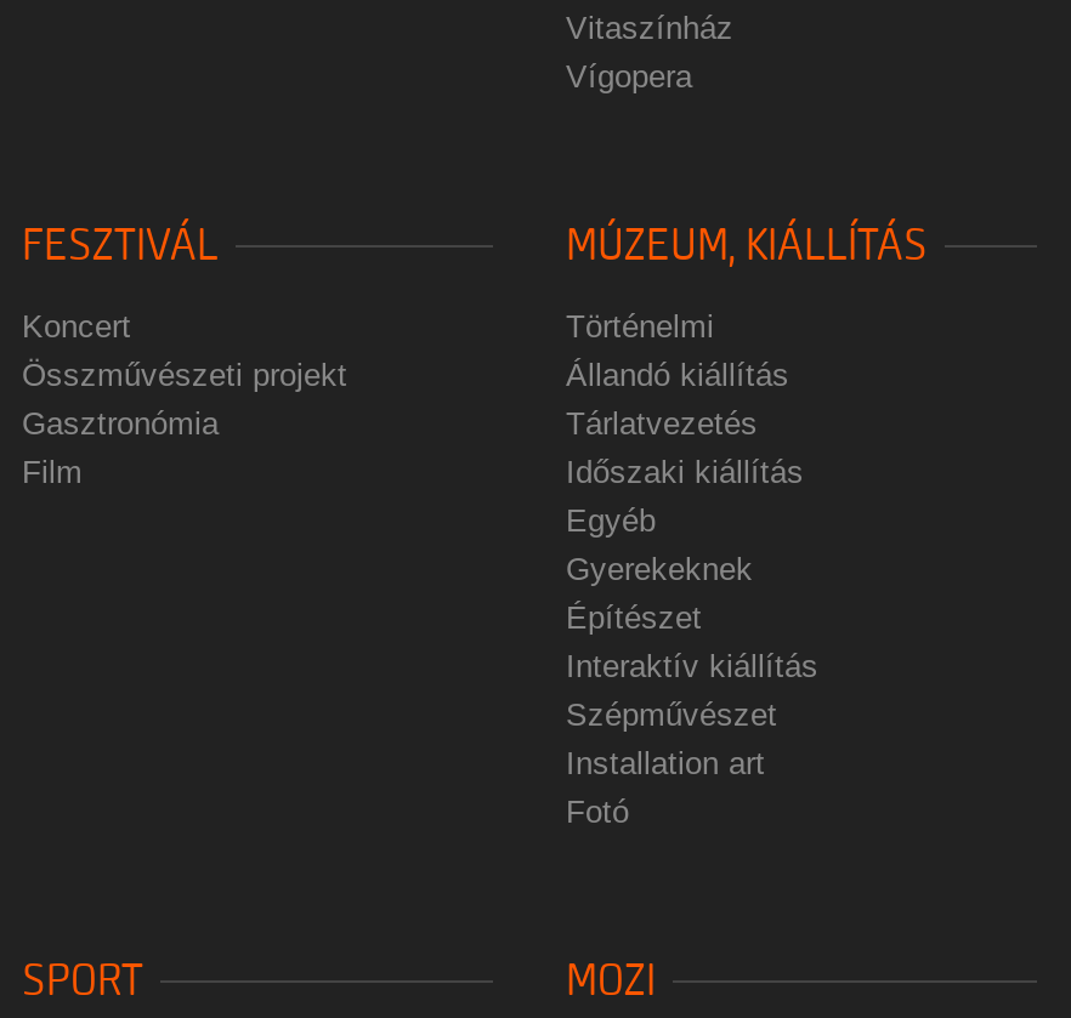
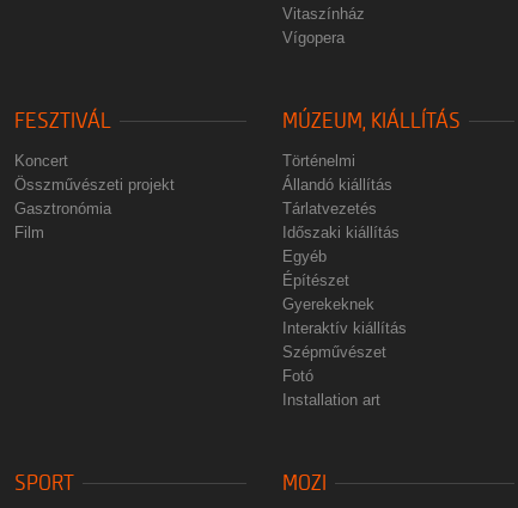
moved [566,551,753,588] -> [282,295,374,313]: Gyerekeknek
moved [566,600,702,636] -> [282,271,349,289]: Építészet
moved [566,745,765,782] -> [282,391,380,409]: Installation art
moved [566,794,629,830] -> [282,367,313,385]: Fotó

